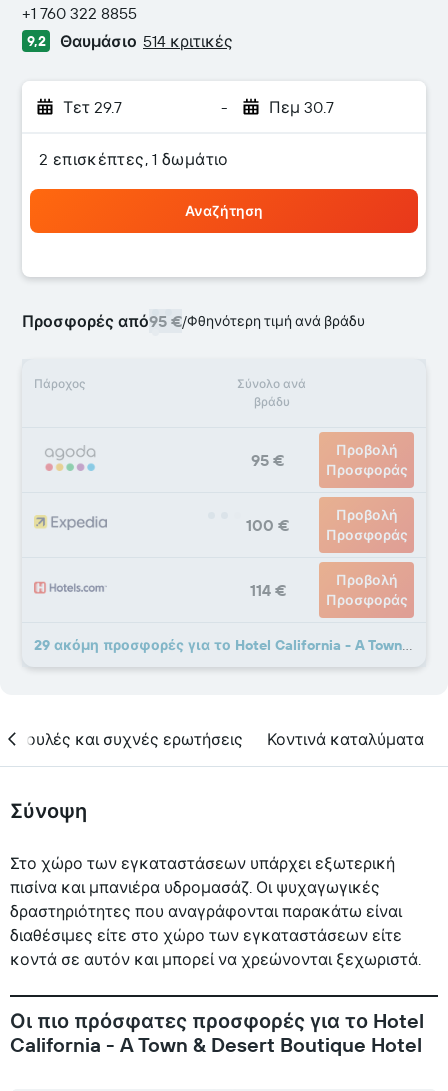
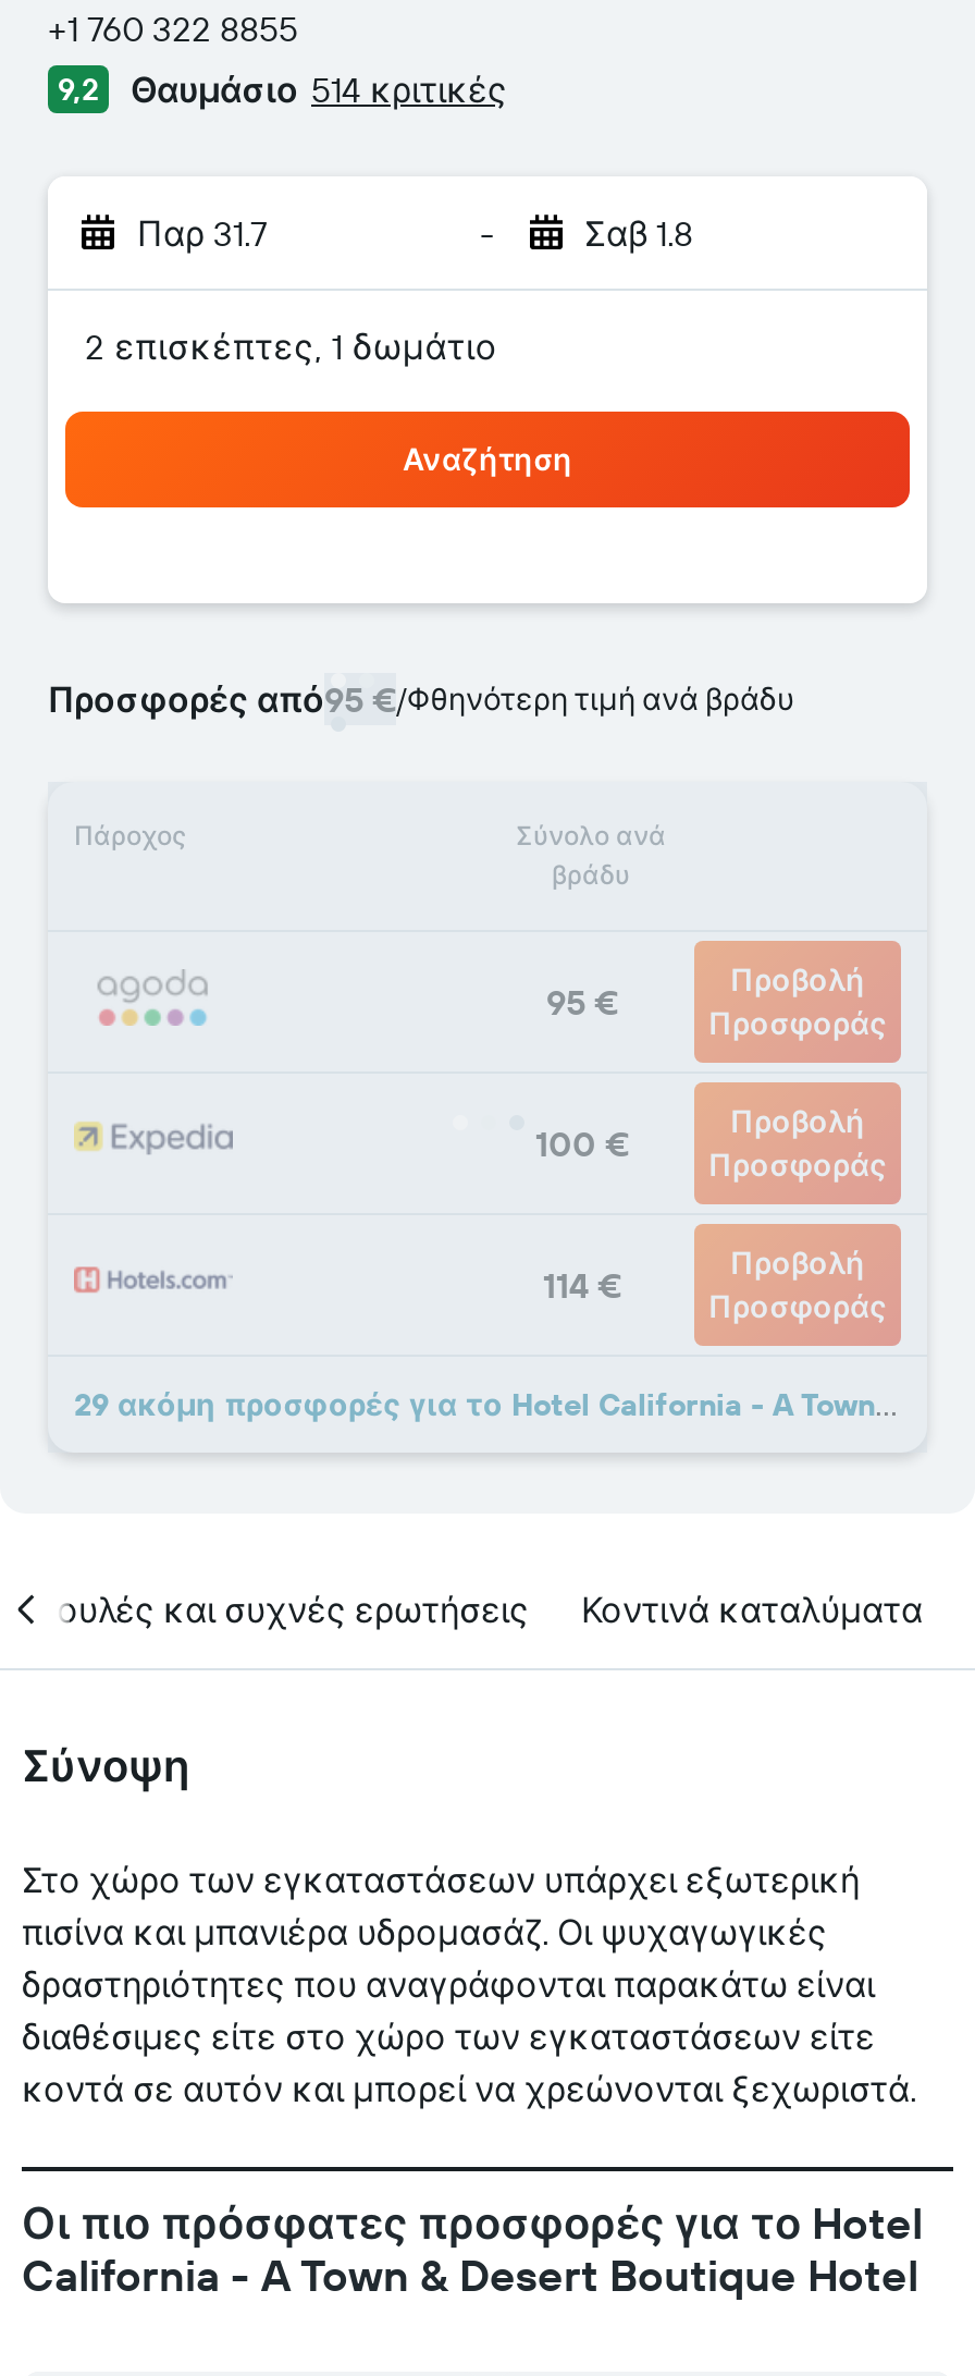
[63,97,122,117] Τετ 29.7 -> [137,211,268,255] Παρ 31.7
[268,97,333,117] Πεμ 30.7 -> [584,211,693,255] Σαβ 1.8

